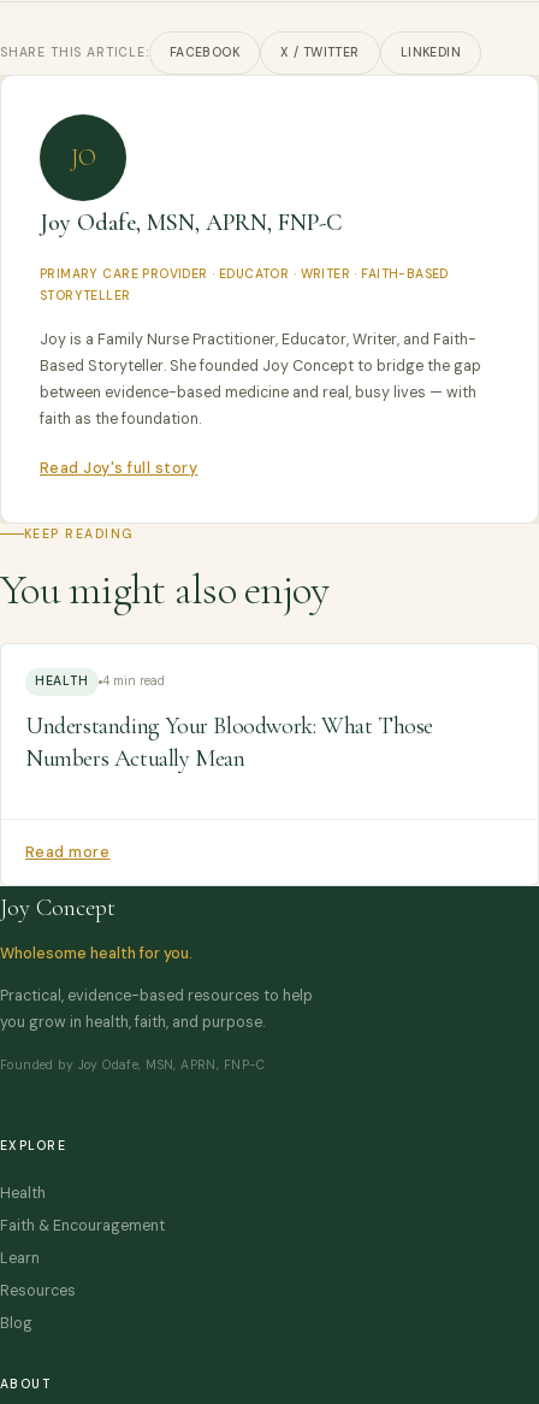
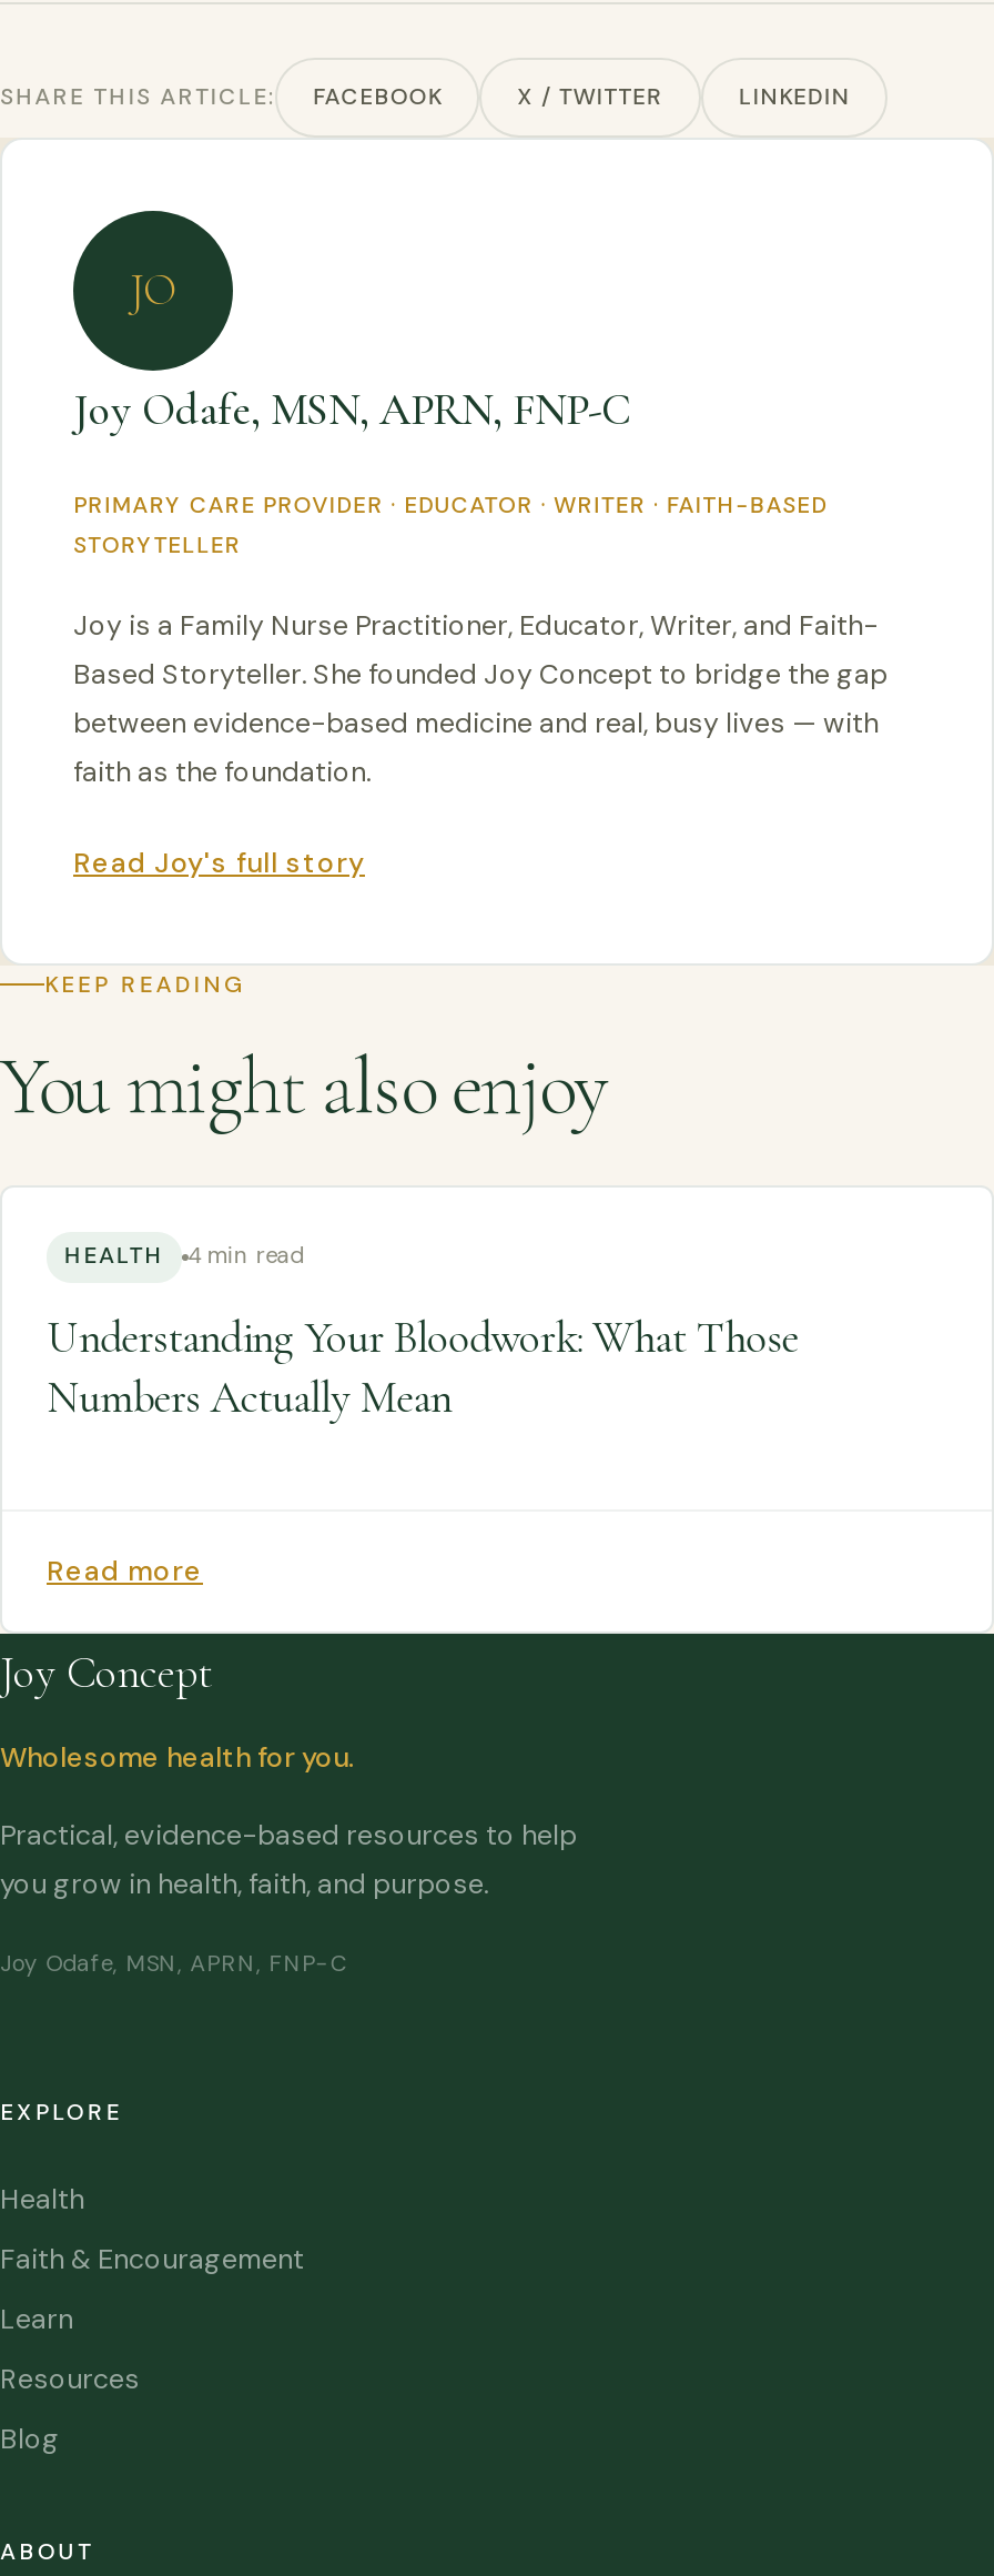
[0,1057,266,1073] Founded by Joy Odafe, MSN, APRN, FNP-C -> [0,1949,347,1978] Joy Odafe, MSN, APRN, FNP-C

